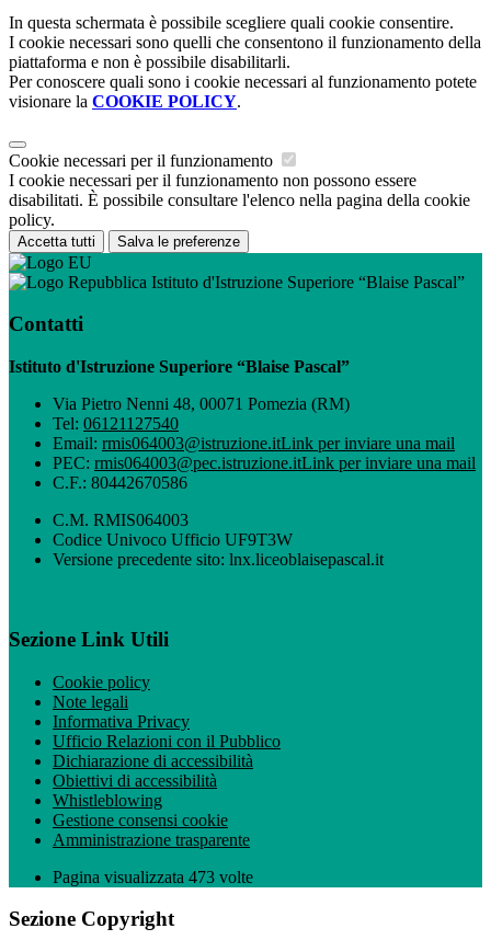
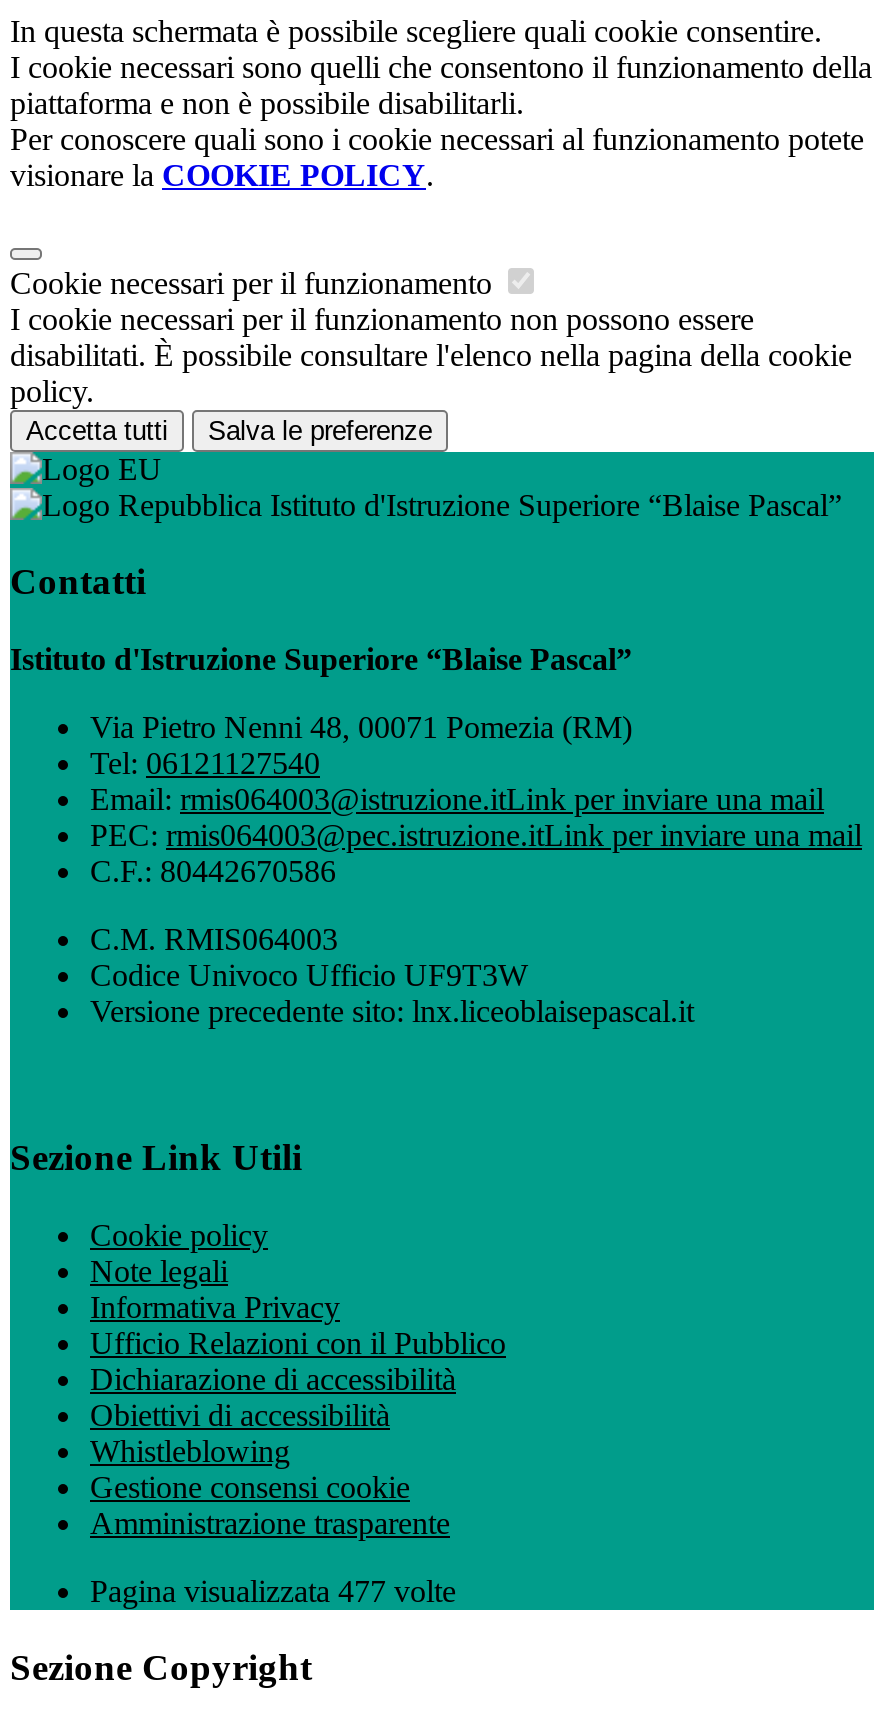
[53,867,253,886] Pagina visualizzata 473 volte -> [90,1573,456,1607] Pagina visualizzata 477 volte

